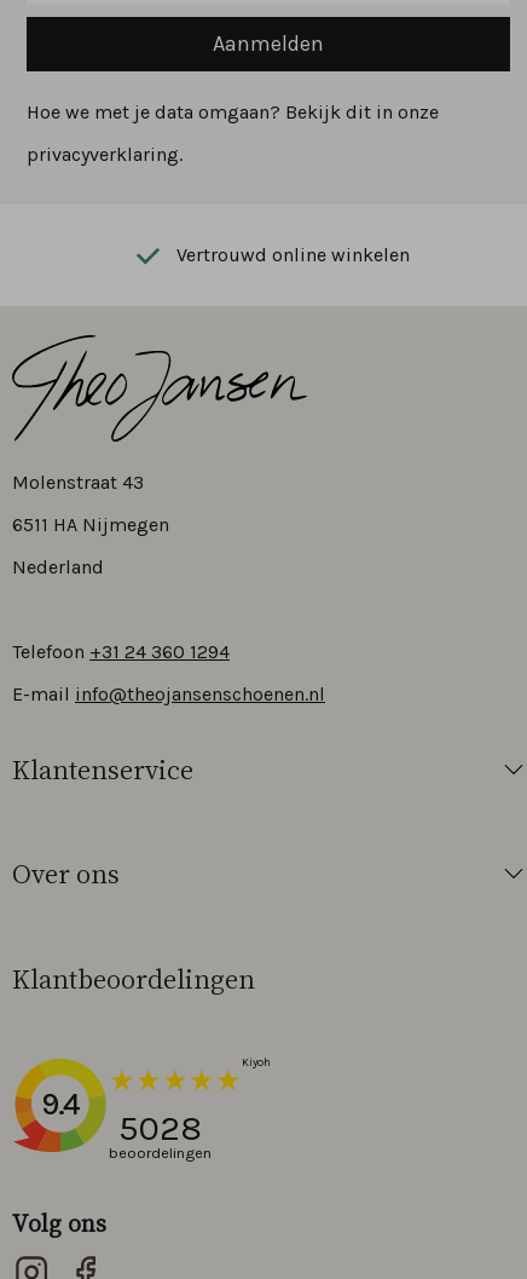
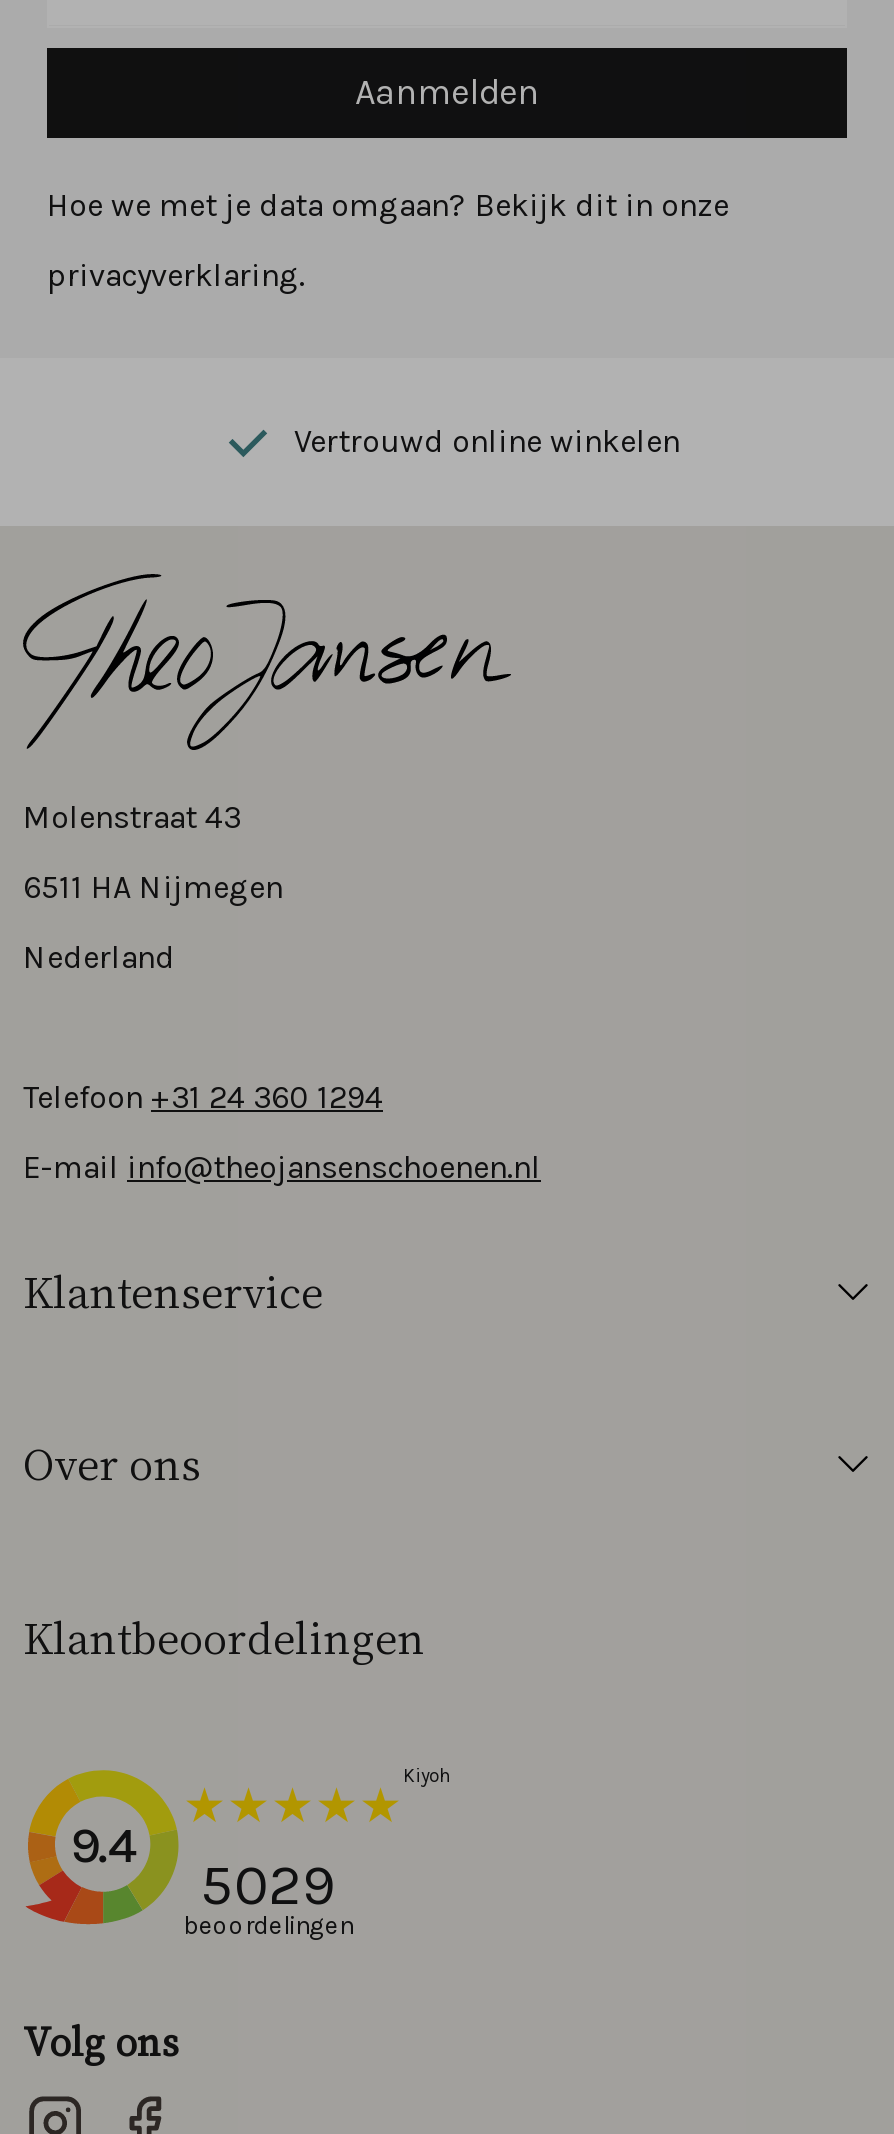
[118,1108,202,1148] 5028 -> [200,1852,336,1918] 5029

